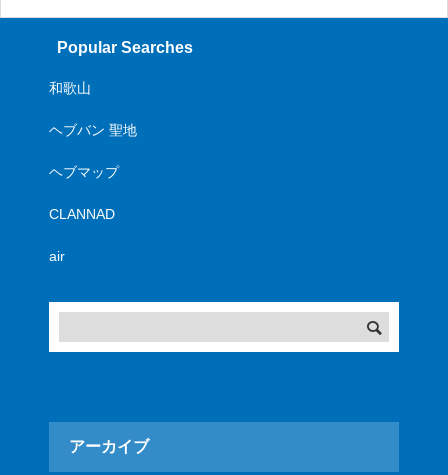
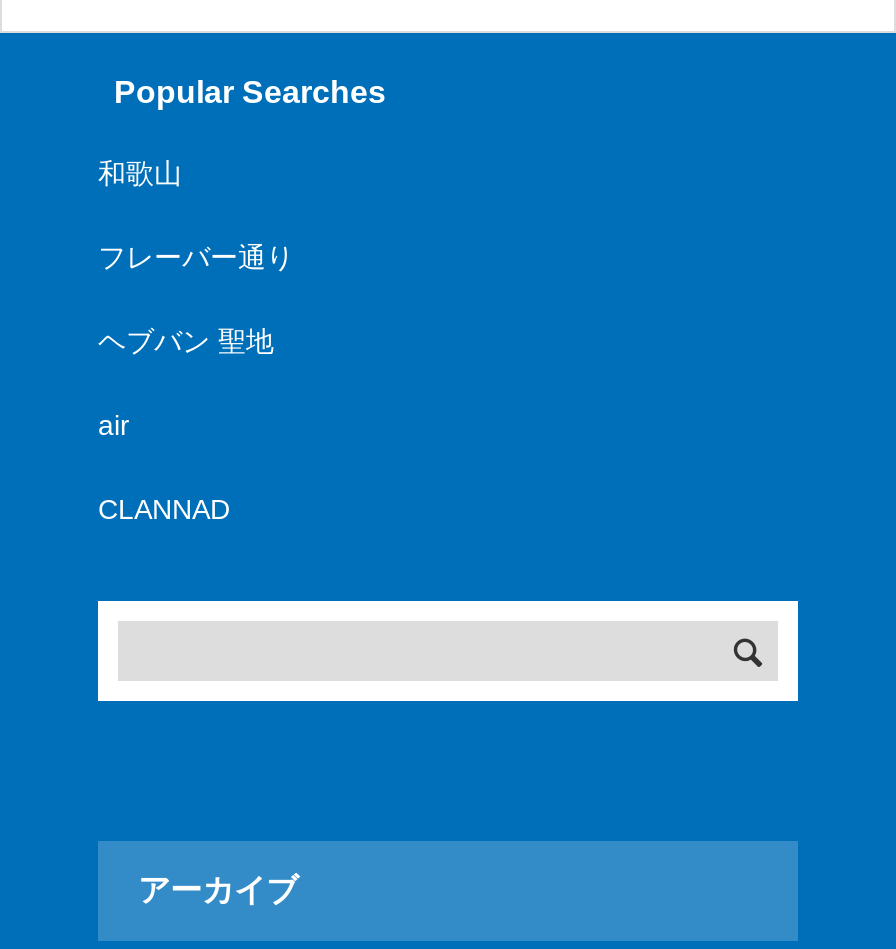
none -> [98,241,294,273] フレーバー通り
moved [49,122,137,138] -> [98,325,274,357]: ヘブバン 聖地
[49,164,119,180] ヘブマップ -> none
moved [49,206,115,222] -> [98,493,230,525]: CLANNAD
moved [49,248,65,264] -> [98,409,130,441]: air

